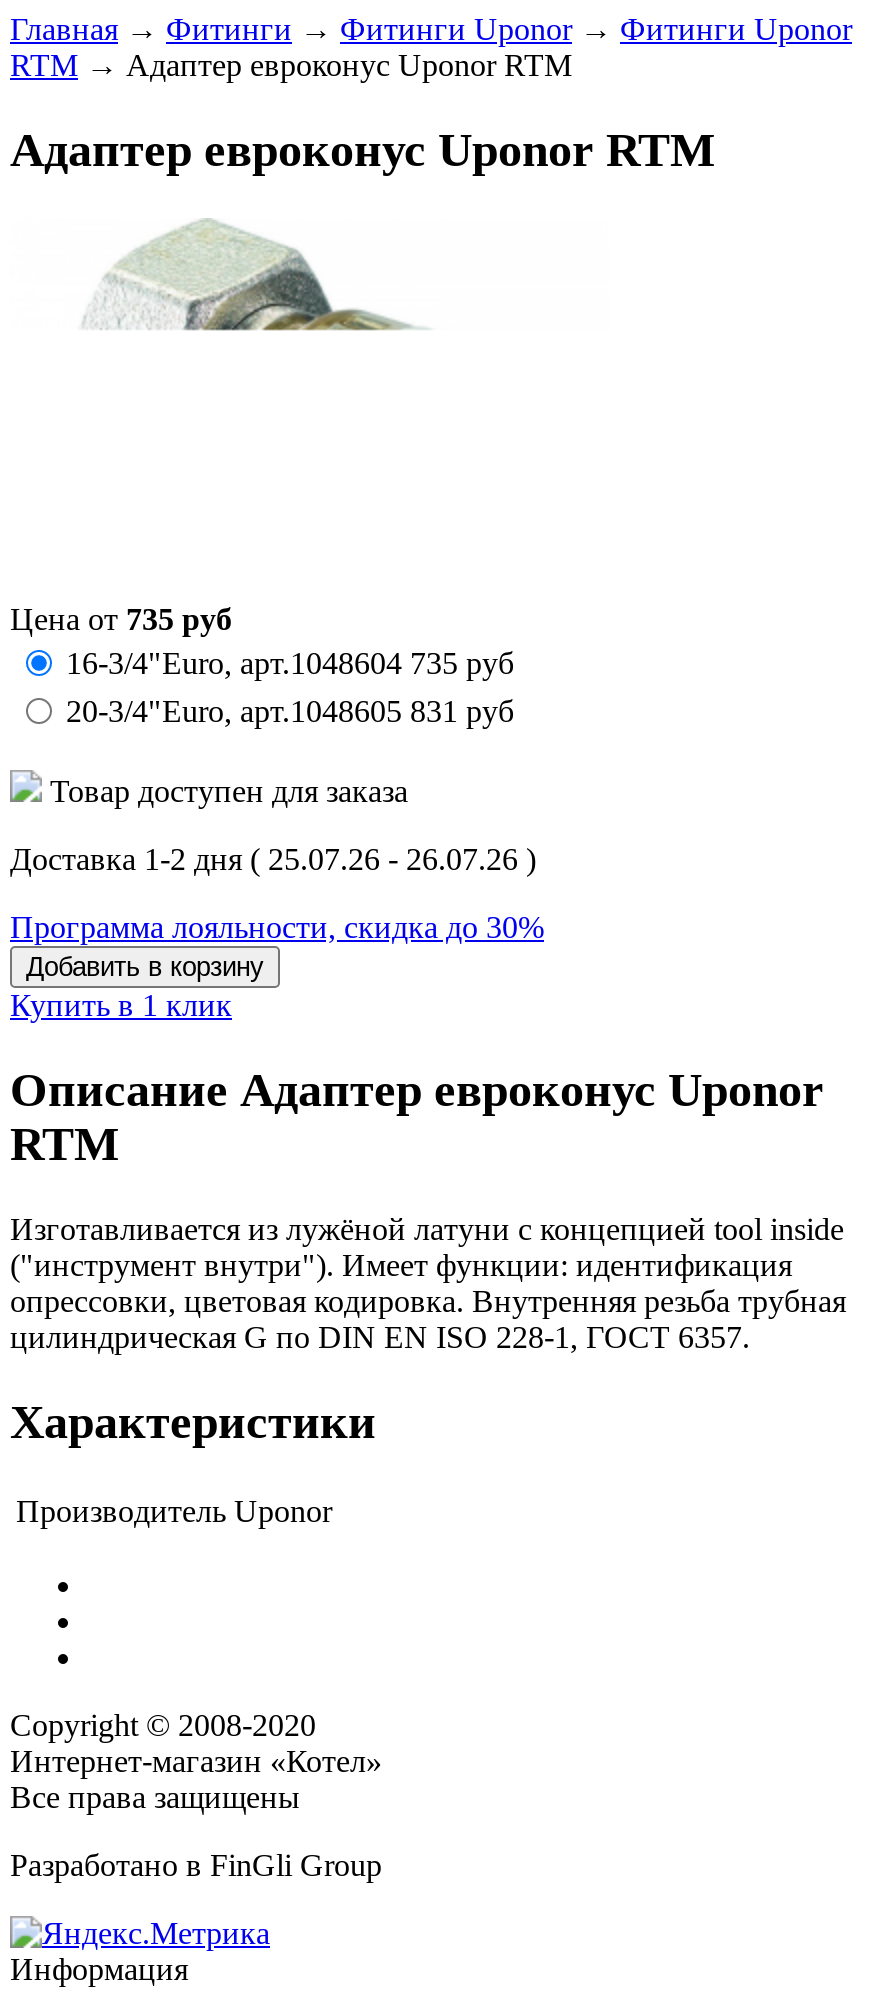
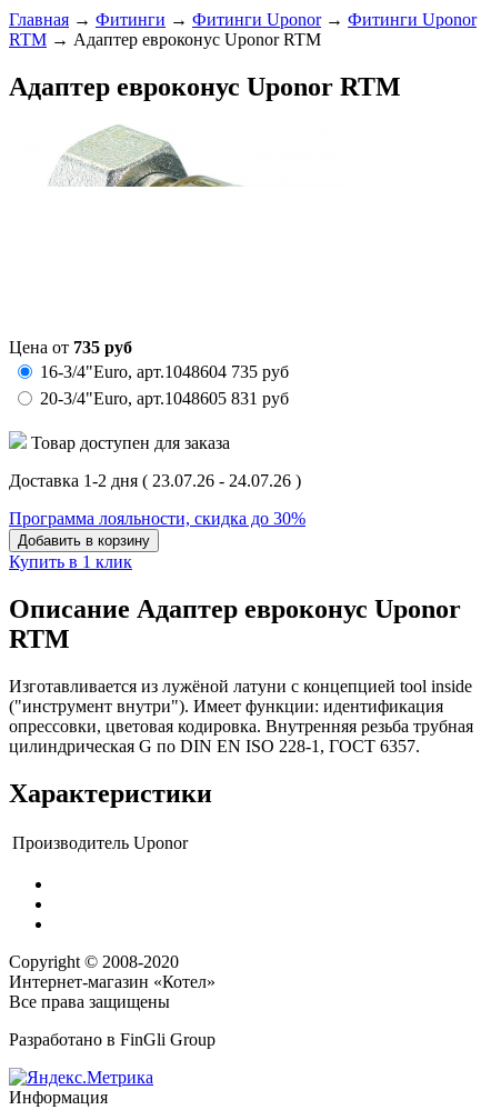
[10,842,536,876] Доставка 1-2 дня ( 25.07.26 - 26.07.26 ) -> [9,471,301,490] Доставка 1-2 дня ( 23.07.26 - 24.07.26 )

